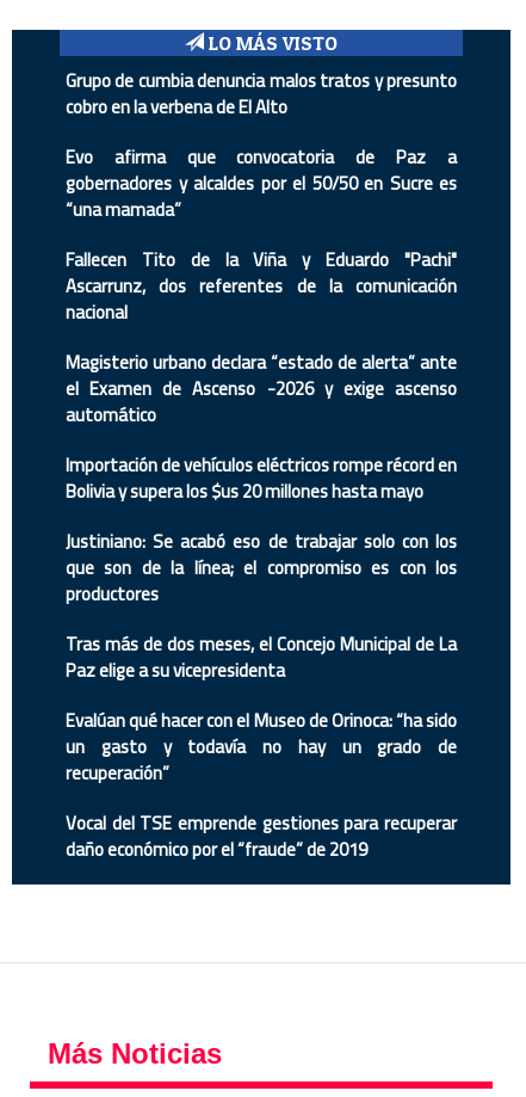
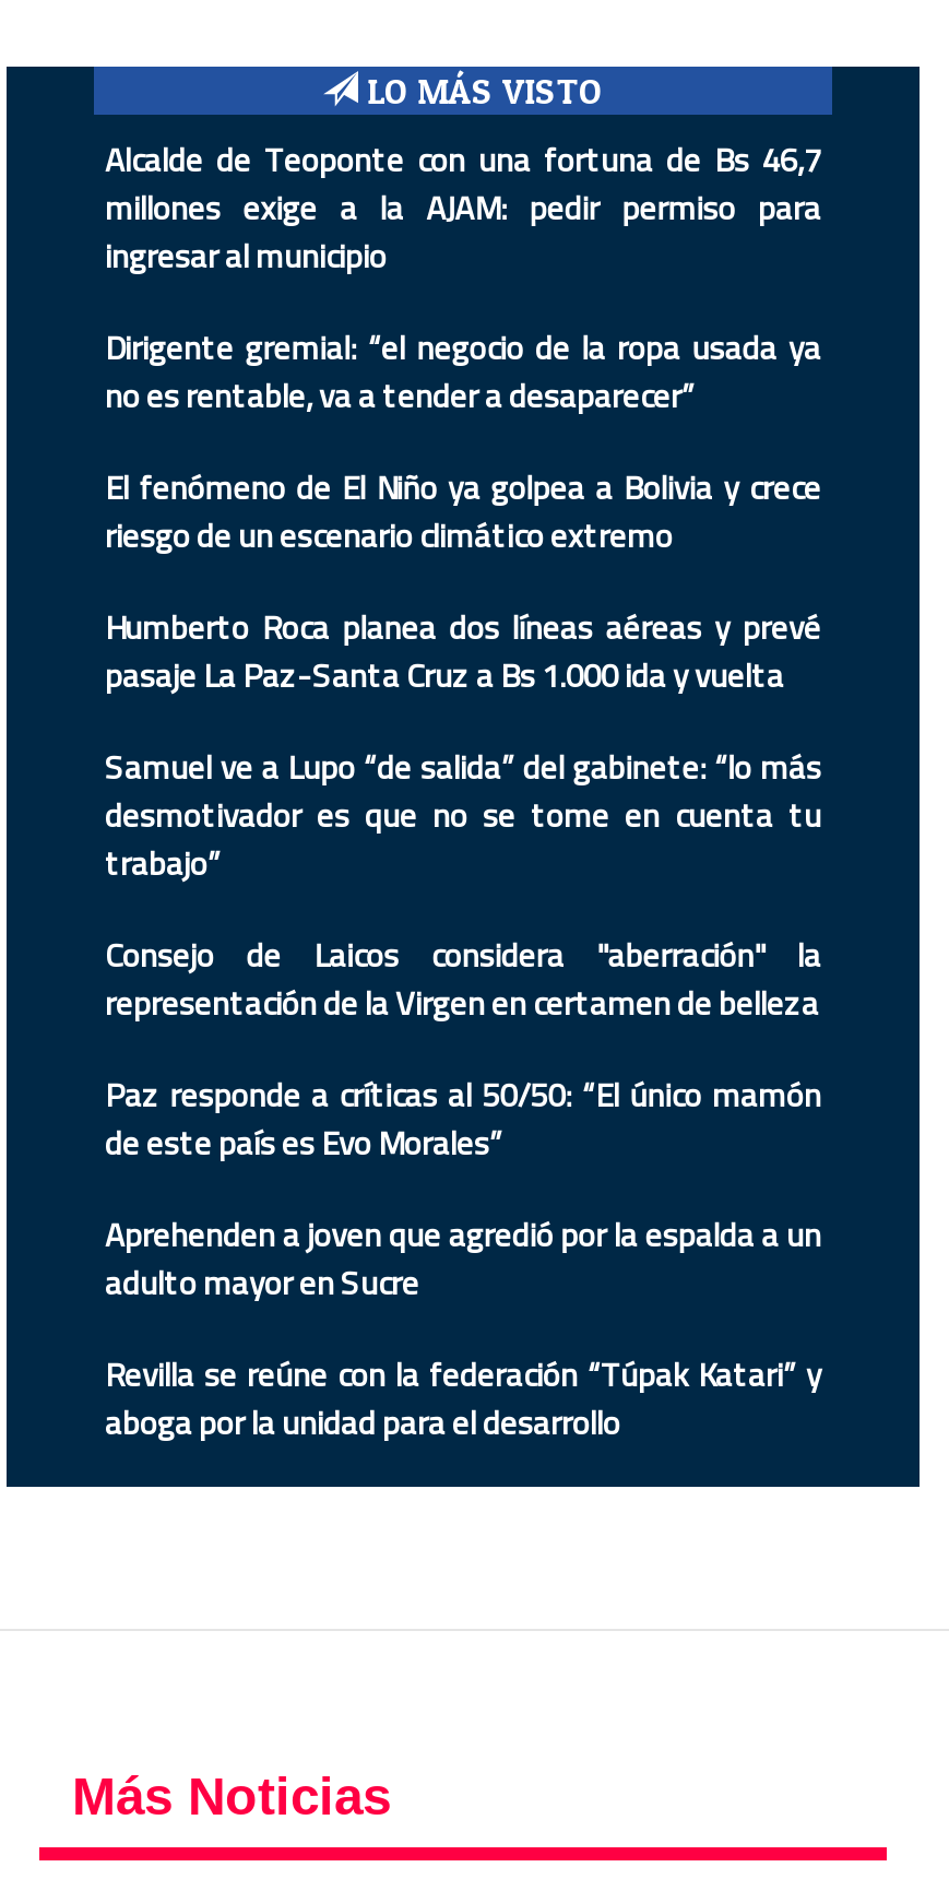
[66,64,457,867] Grupo de cumbia denuncia malos tratos y presunto | cobro en la verbena de El Alto | Evo afirma que convocatoria de Paz a | gobernadores y alcaldes por el 50/50 en Sucre es | “una mamada” | Fallecen Tito de la Viña y Eduardo "Pachi" | Ascarrunz, dos referentes de la comunicación | nacional | Magisterio urbano declara “estado de alerta” ante | el Examen de Ascenso -2026 y exige ascenso | automático | Importación de vehículos eléctricos rompe récord en | Bolivia y supera los $us 20 millones hasta mayo | Justiniano: Se acabó eso de trabajar solo con los | que son de la línea; el compromiso es con los | productores | Tras más de dos meses, el Concejo Municipal de La | Paz elige a su vicepresidenta | Evalúan qué hacer con el Museo de Orinoca: “ha sido | un gasto y todavía no hay un grado de | recuperación” | Vocal del TSE emprende gestiones para recuperar | daño económico por el “fraude” de 2019 -> [105,129,821,1455] Alcalde de Teoponte con una fortuna de Bs 46,7 | millones exige a la AJAM: pedir permiso para | ingresar al municipio | Dirigente gremial: “el negocio de la ropa usada ya | no es rentable, va a tender a desaparecer” | El fenómeno de El Niño ya golpea a Bolivia y crece | riesgo de un escenario climático extremo | Humberto Roca planea dos líneas aéreas y prevé | pasaje La Paz-Santa Cruz a Bs 1.000 ida y vuelta | Samuel ve a Lupo “de salida” del gabinete: “lo más | desmotivador es que no se tome en cuenta tu | trabajo” | Consejo de Laicos considera "aberración" la | representación de la Virgen en certamen de belleza | Paz responde a críticas al 50/50: “El único mamón | de este país es Evo Morales” | Aprehenden a joven que agredió por la espalda a un | adulto mayor en Sucre | Revilla se reúne con la federación “Túpak Katari” y | aboga por la unidad para el desarrollo

